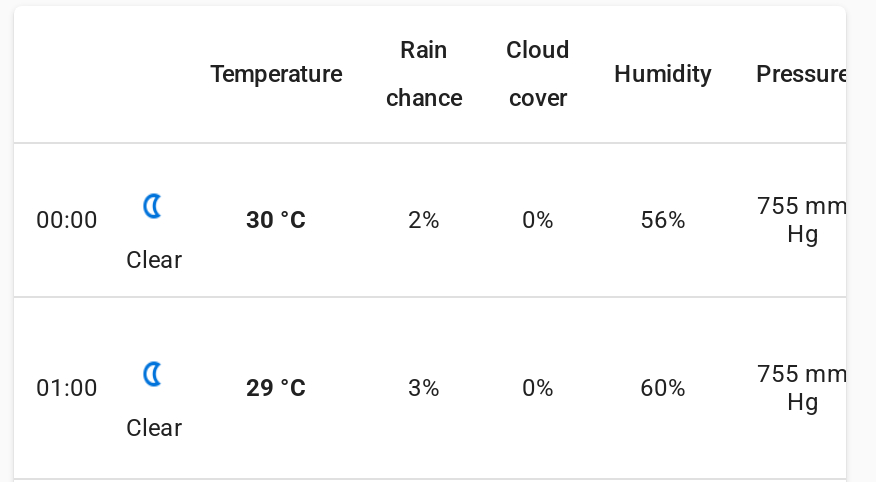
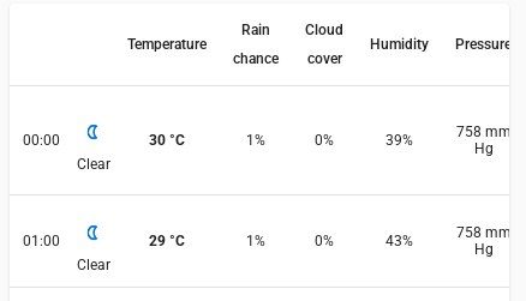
[757,192,849,220] 755 mm -> [456,124,511,141] 758 mm
[408,206,440,234] 2% -> [246,132,265,149] 1%
[640,206,686,234] 56% -> [385,132,413,149] 39%
[757,360,849,388] 755 mm -> [456,224,511,241] 758 mm
[408,374,440,402] 3% -> [246,233,265,250] 1%
[640,374,686,402] 60% -> [385,233,413,250] 43%

